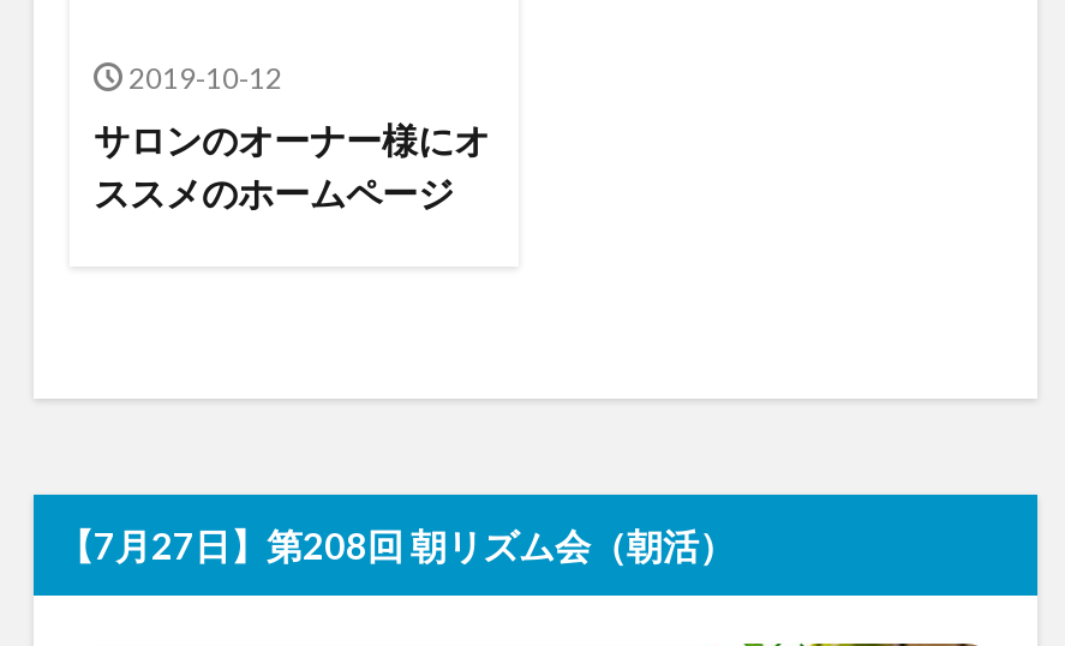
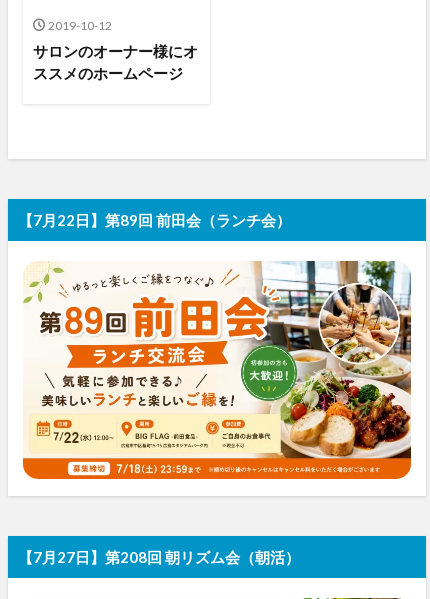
none -> [18,211,291,229] 【7月22日】第89回 前田会（ランチ会）
none -> [22,260,412,480] [image]

